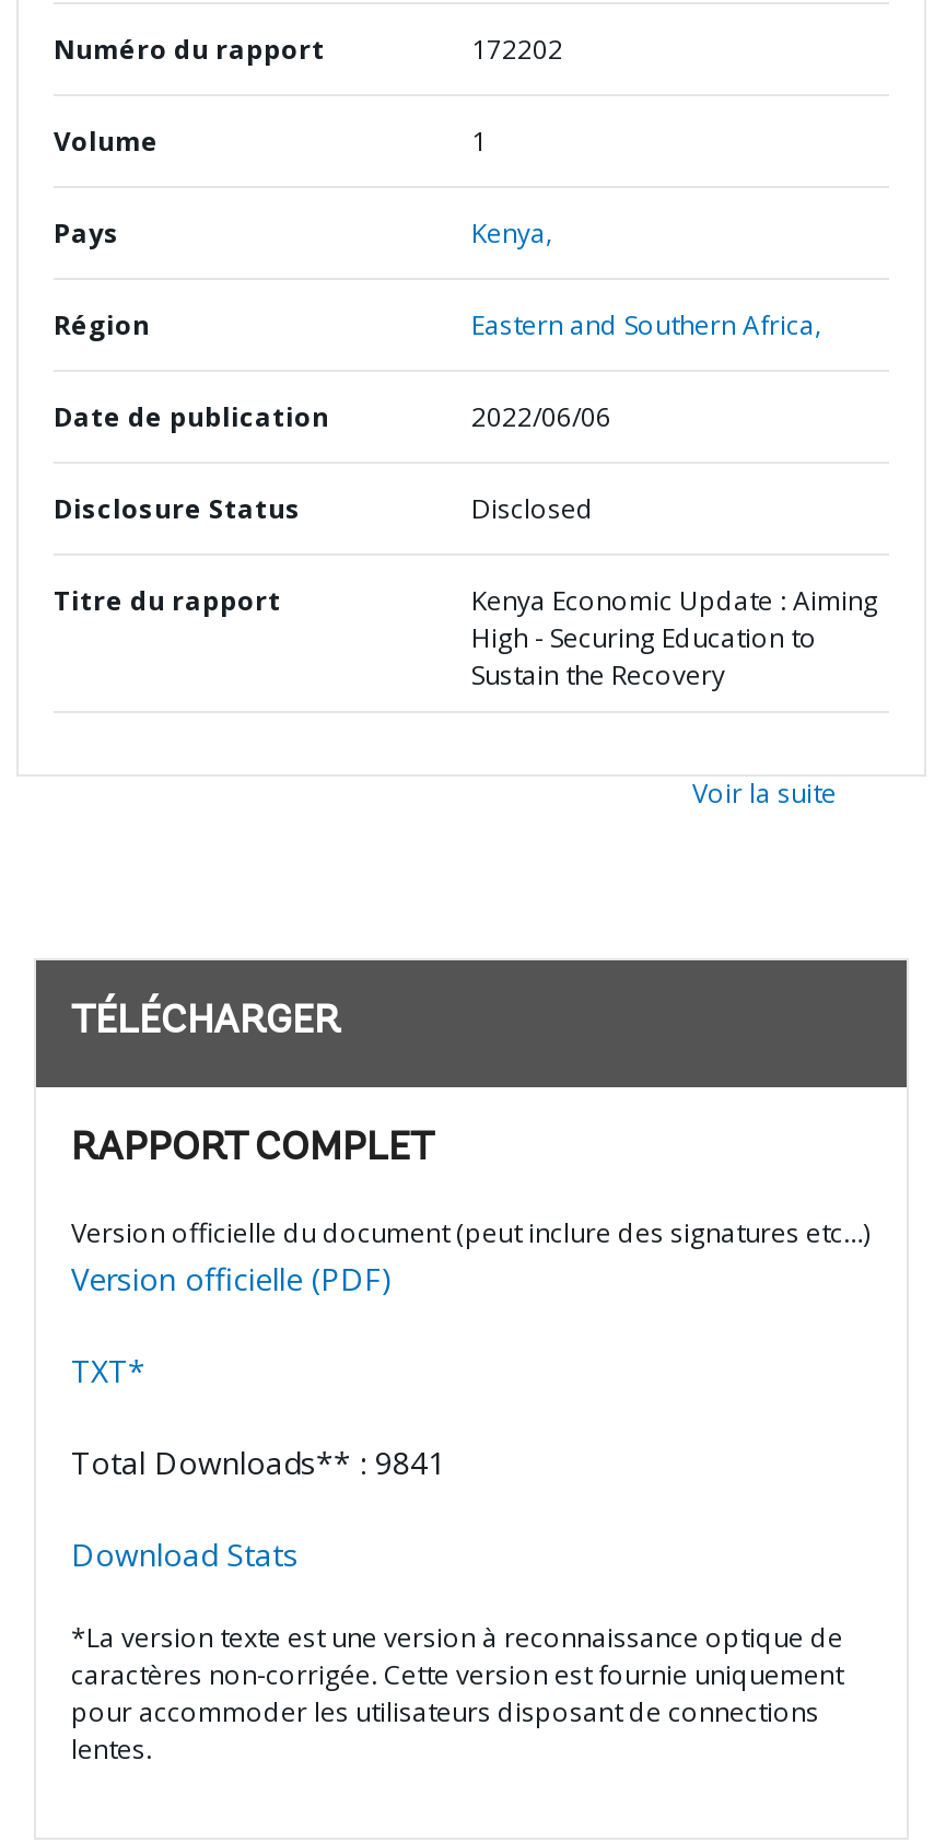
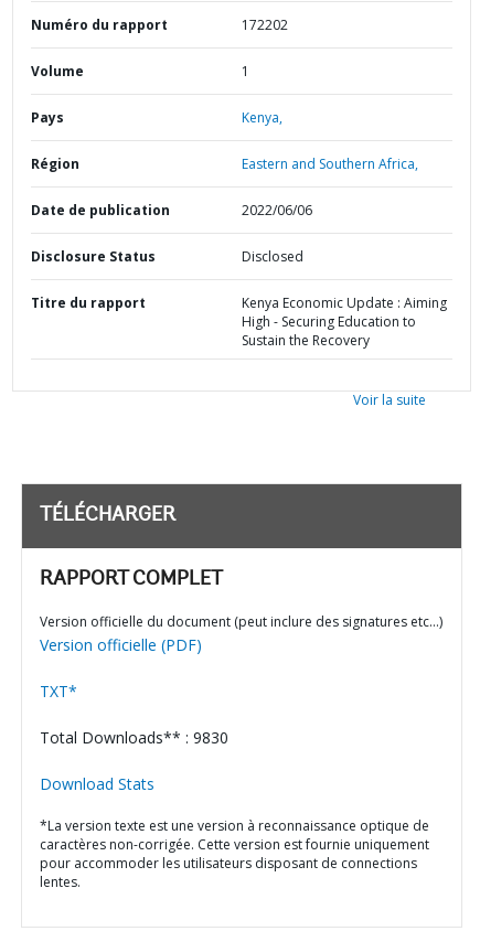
[71,1442,445,1483] Total Downloads** : 9841 -> [40,727,228,748] Total Downloads** : 9830

